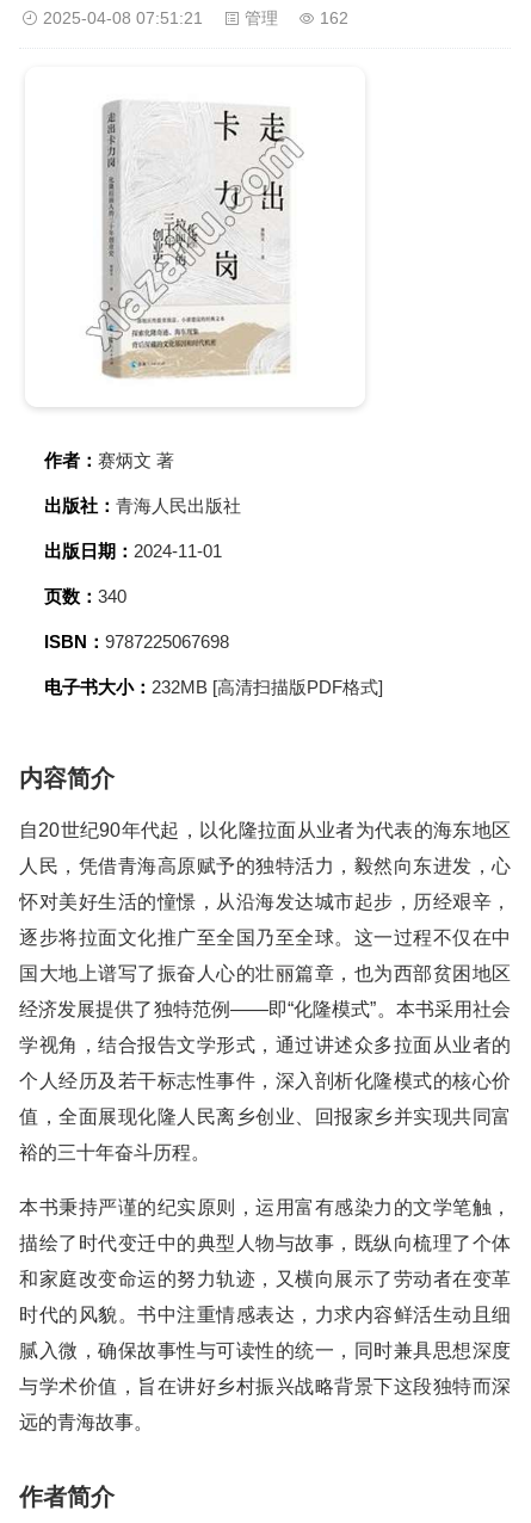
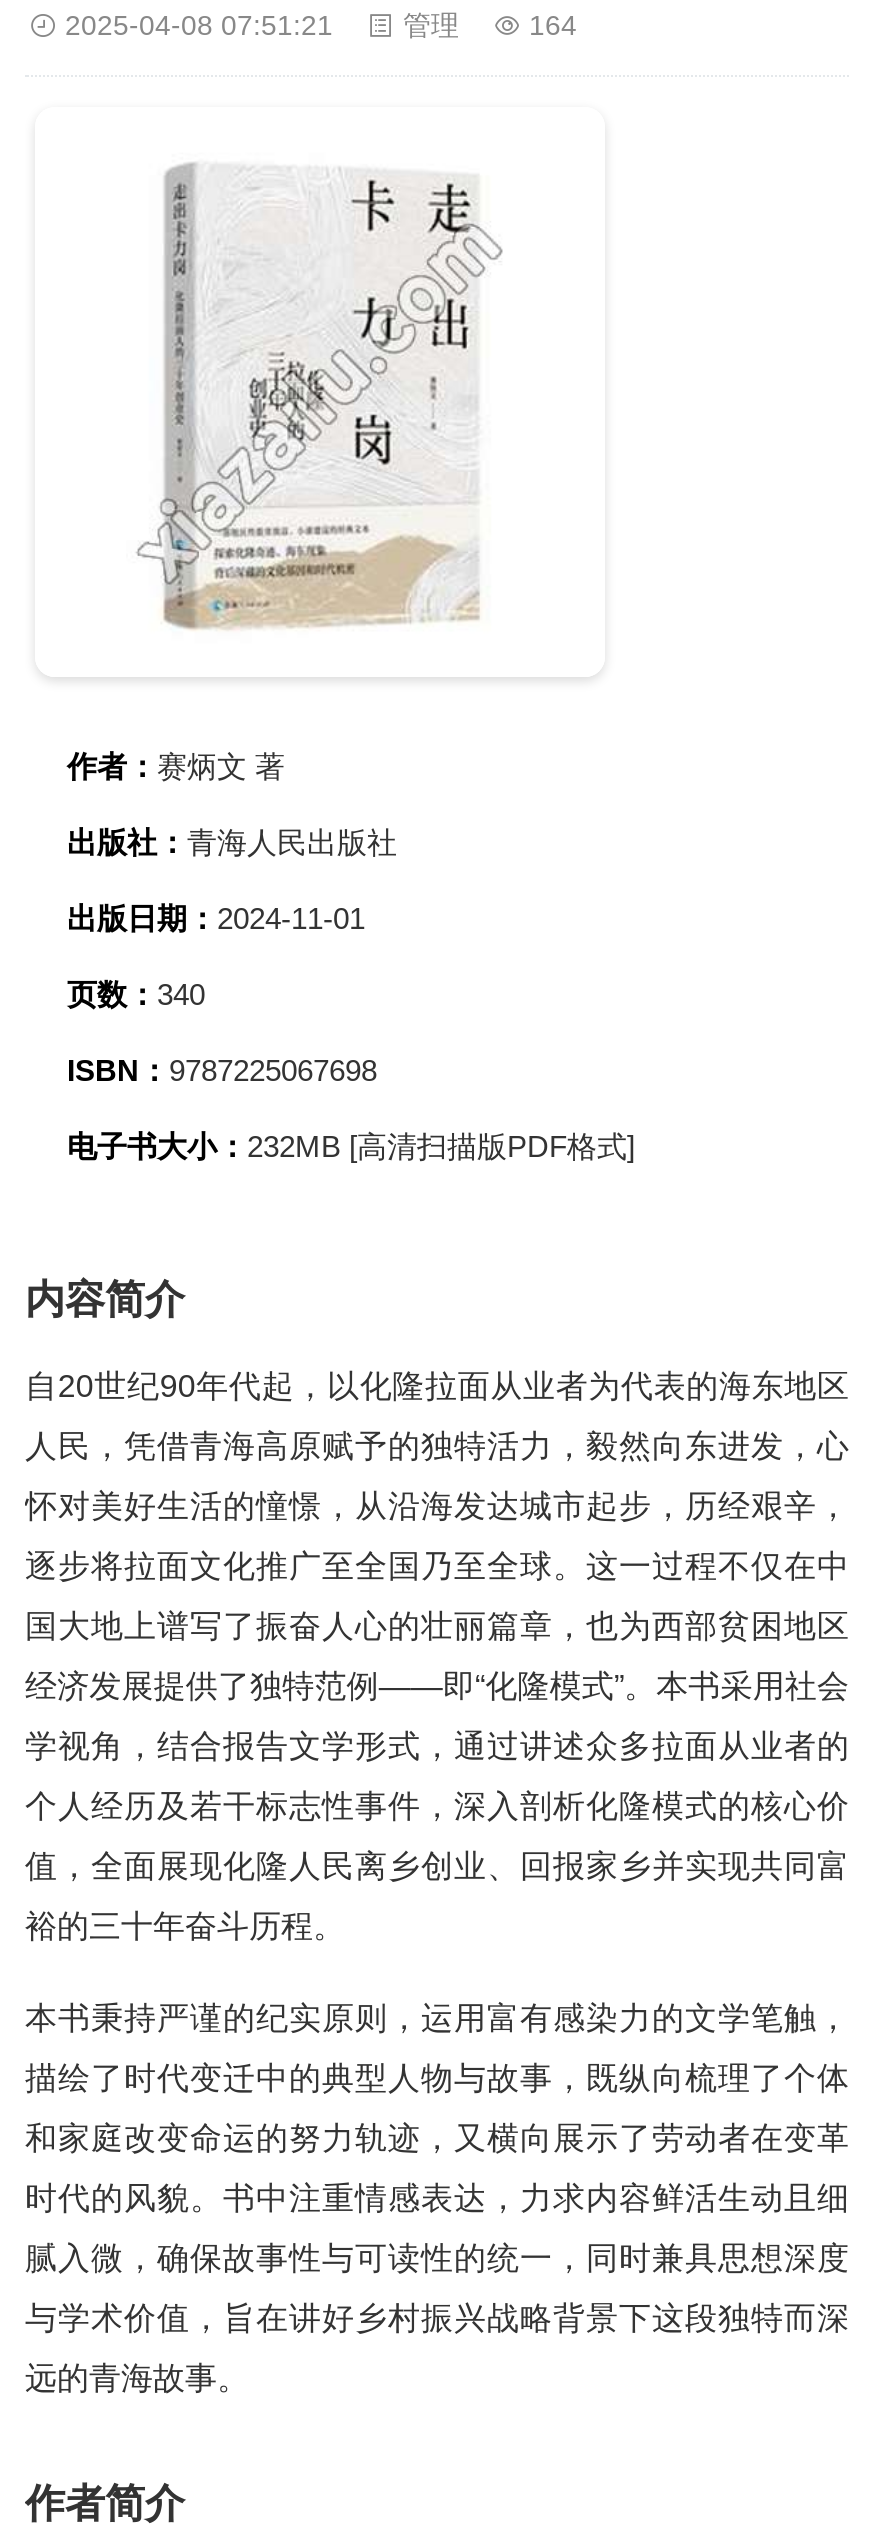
[320,8,348,27] 162 -> [529,9,577,41] 164

